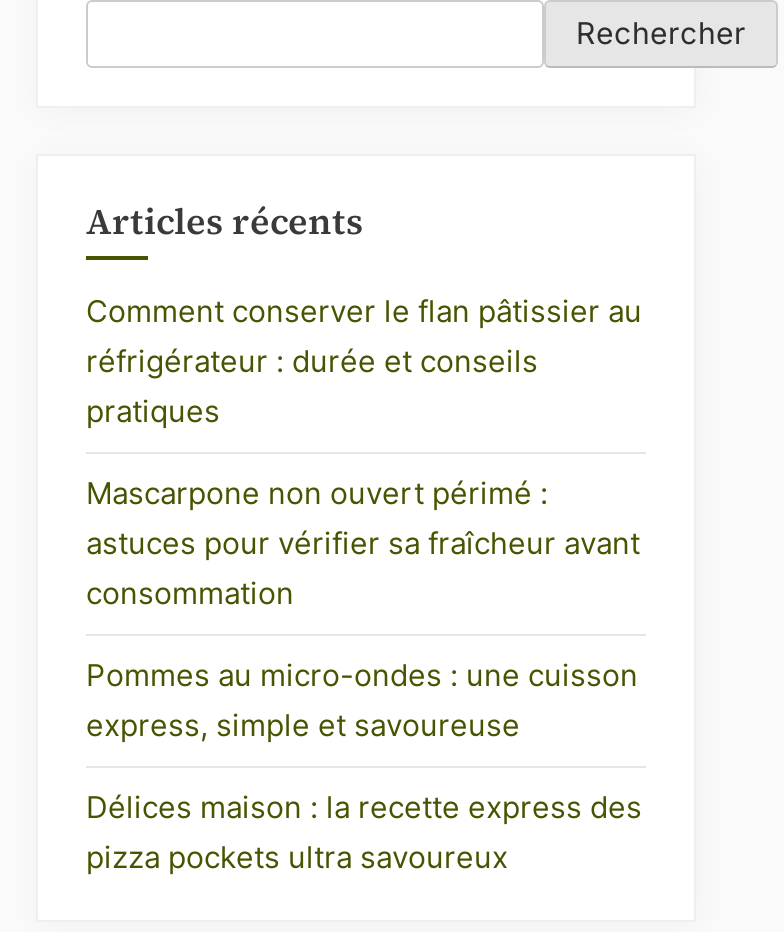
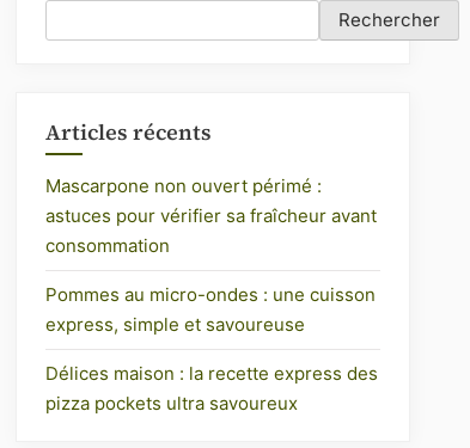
[86,292,642,430] Comment conserver le flan pâtissier au | réfrigérateur : durée et conseils | pratiques -> none

